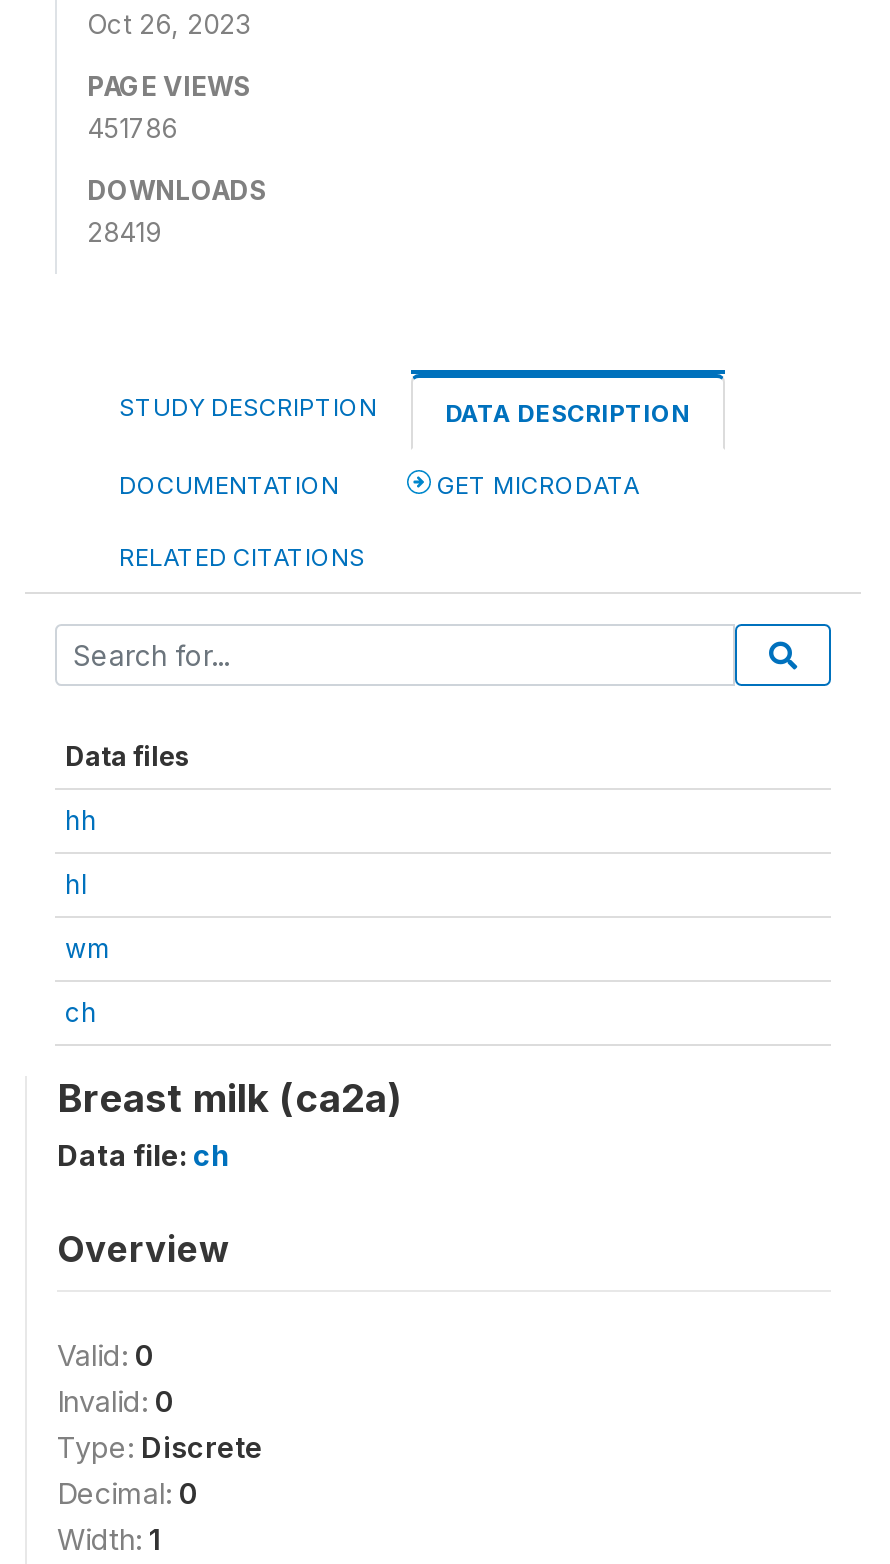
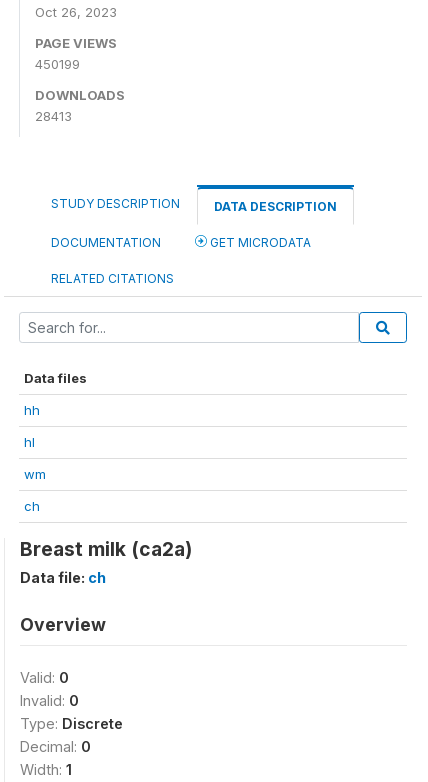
[87,112,177,144] 451786 -> [35,56,80,72] 450199
[87,216,161,248] 28419 -> [35,108,72,124] 28413

